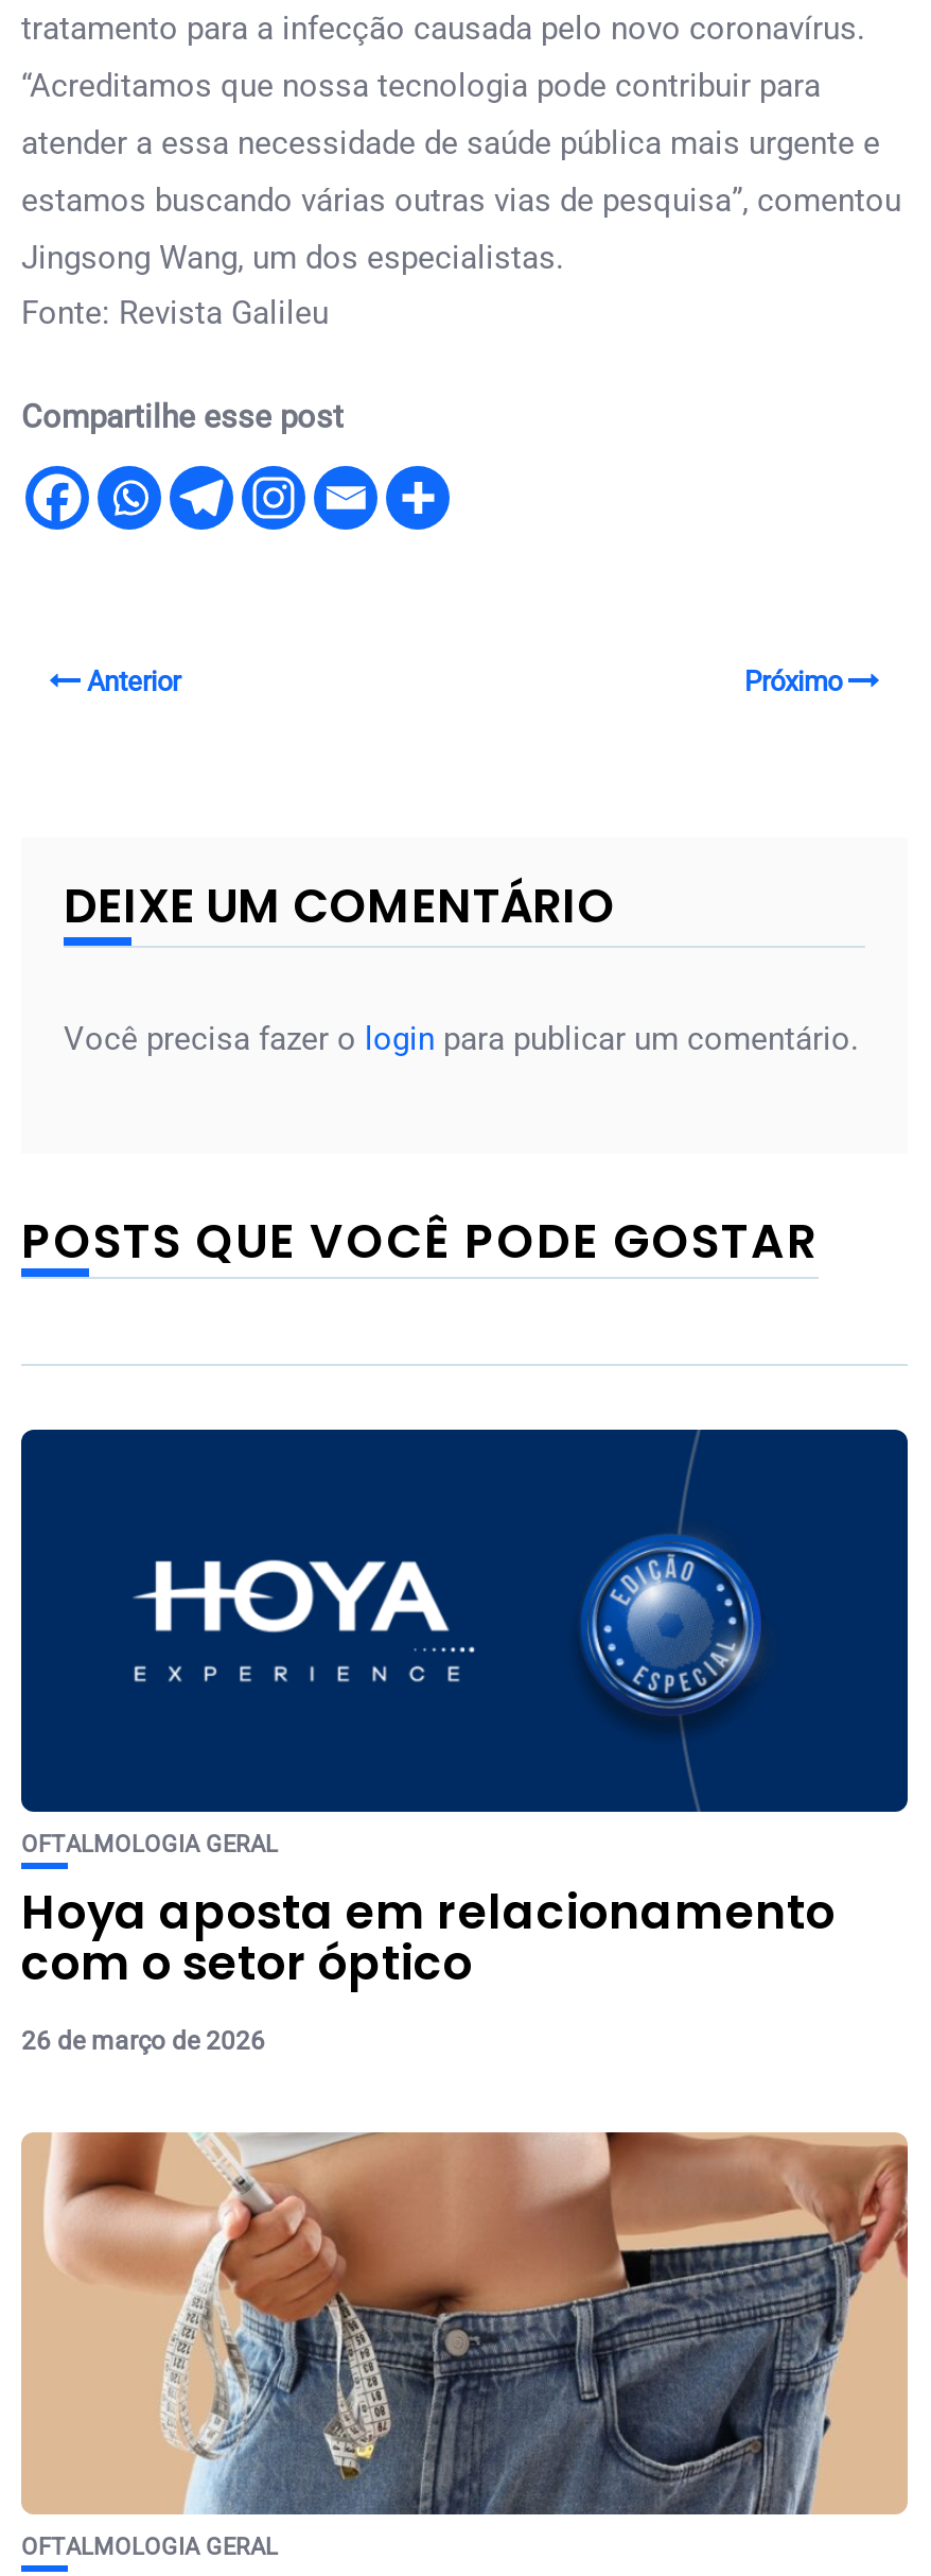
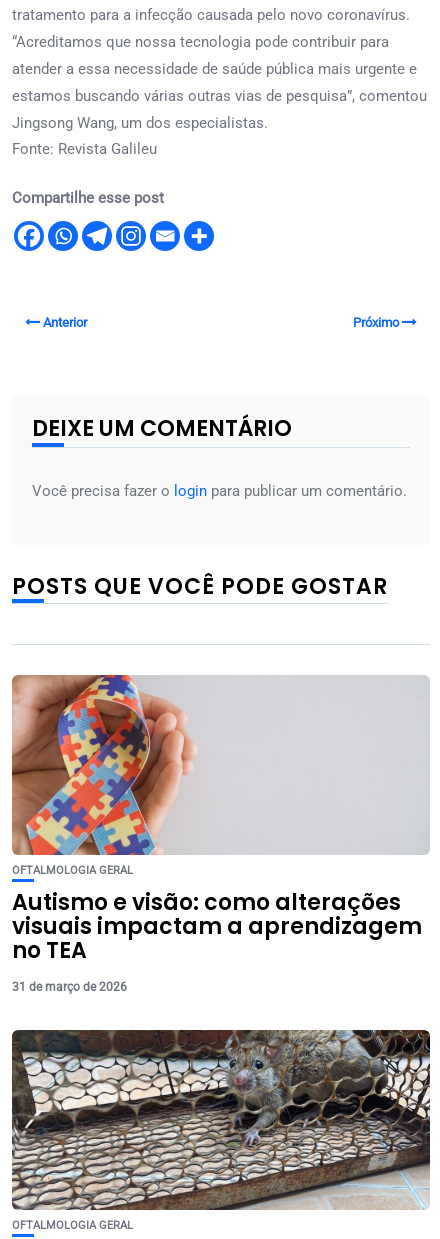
[19,1428,910,1997] [image] | Hoya aposta em relacionamento | com o setor óptico -> [11,674,430,966] [image] | Autismo e visão: como alterações | visuais impactam a aprendizagem | no TEA
[21,2026,265,2056] 26 de março de 2026 -> [12,980,127,994] 31 de março de 2026
[21,2130,910,2517] [image] -> [11,1029,431,1211] [image]

